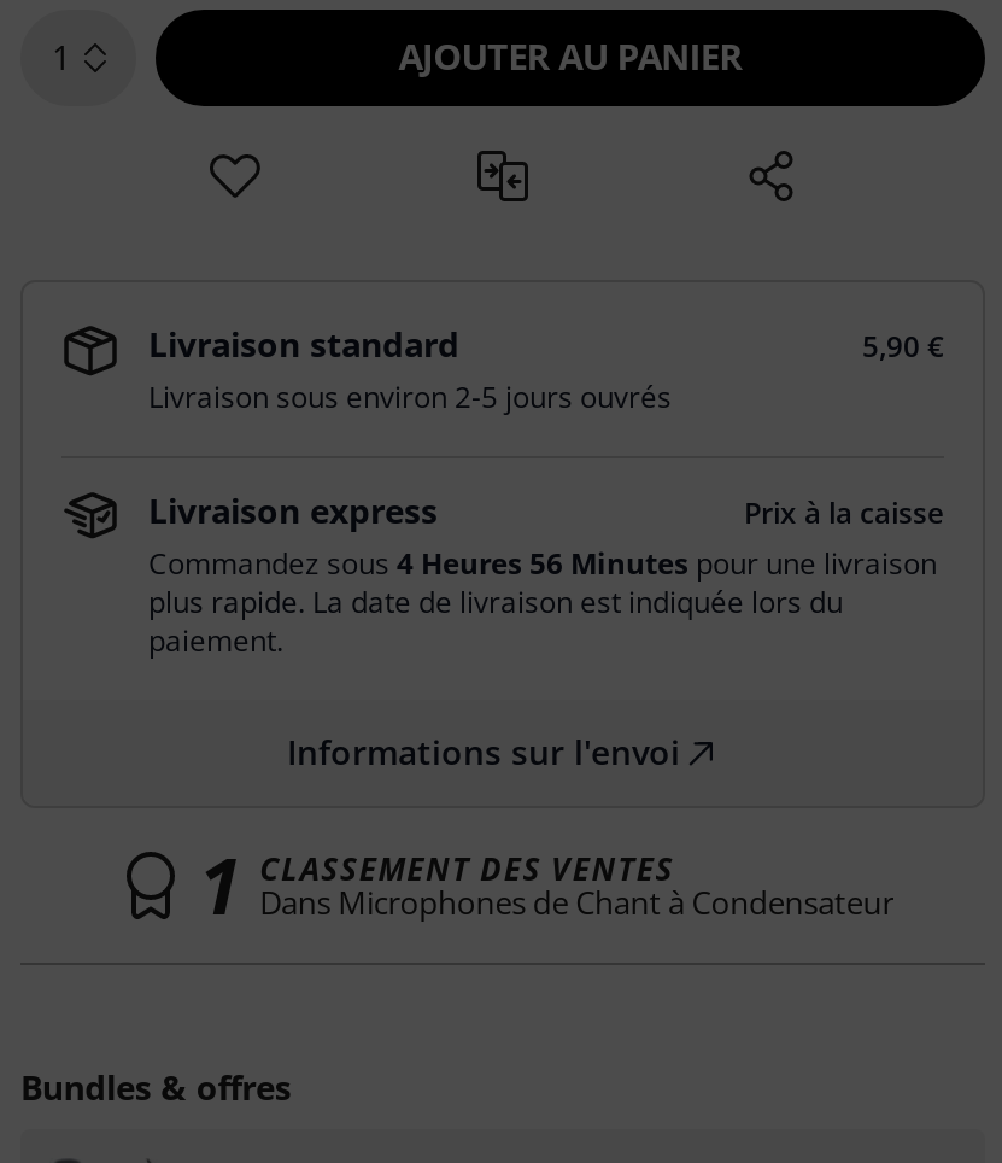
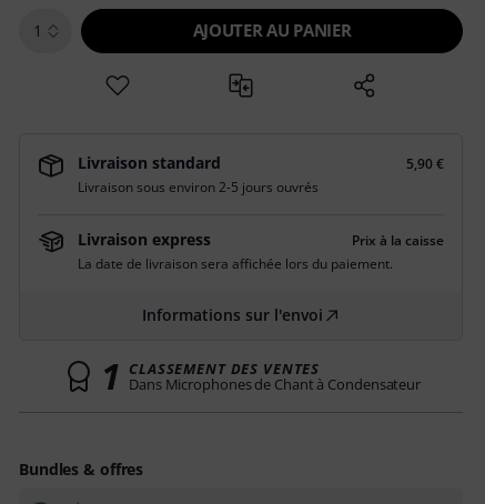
[148,543,937,661] Commandez sous 4 Heures 56 Minutes pour une livraison | plus rapide. La date de livraison est indiquée lors du | paiement. -> [78,254,393,273] La date de livraison sera affichée lors du paiement.

